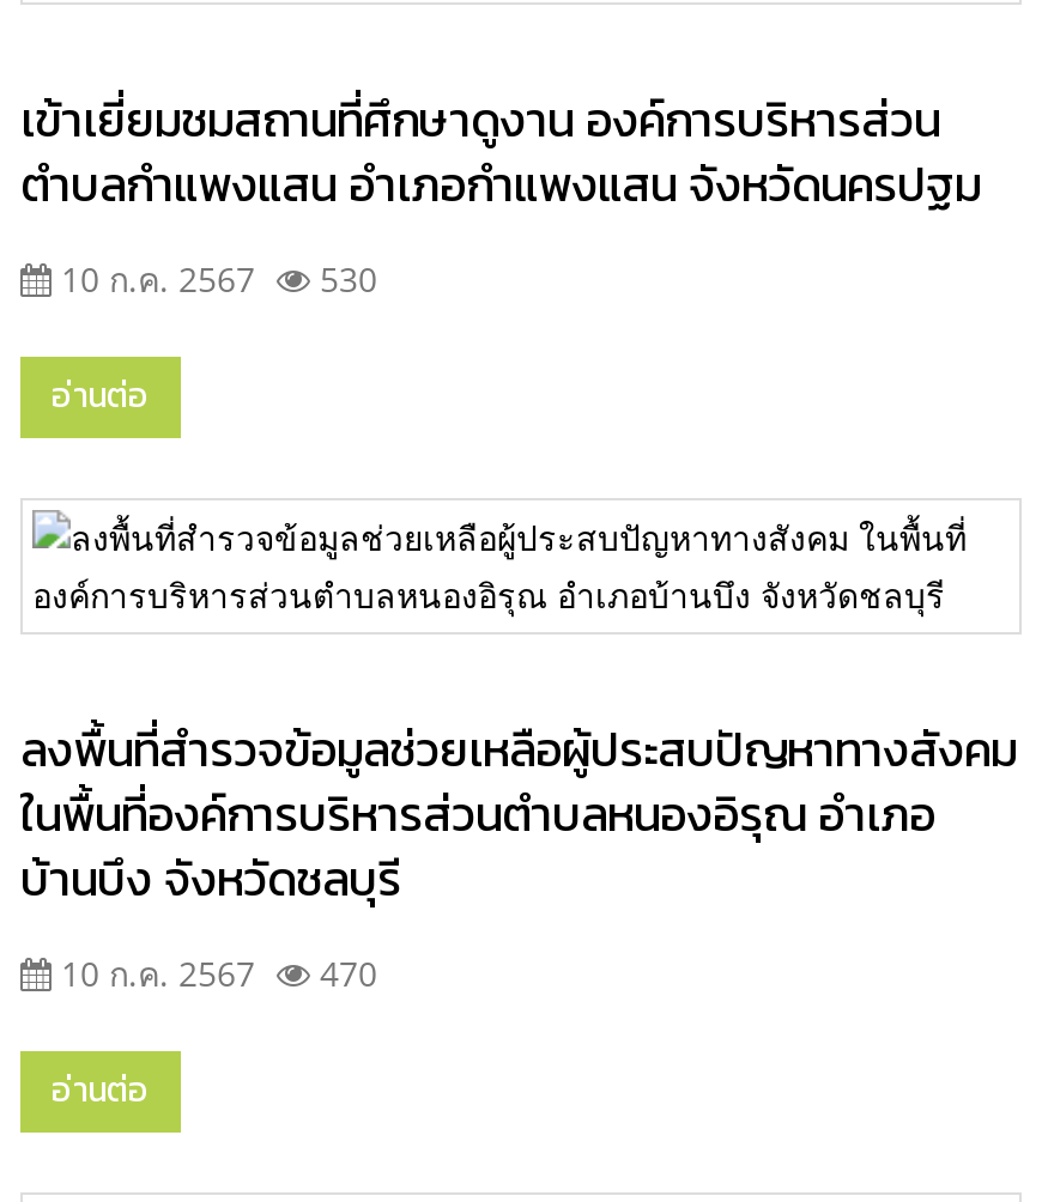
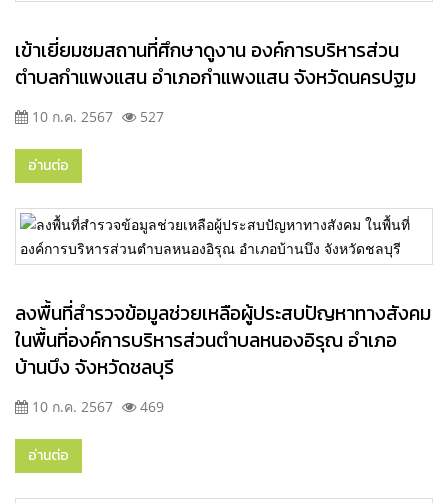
[52,257,377,302] 10 ก.ค. 2567 530 -> [28,107,164,126] 10 ก.ค. 2567 527
[52,951,377,997] 10 ก.ค. 2567 470 -> [28,397,164,416] 10 ก.ค. 2567 469

